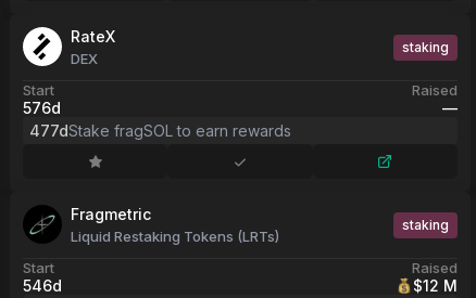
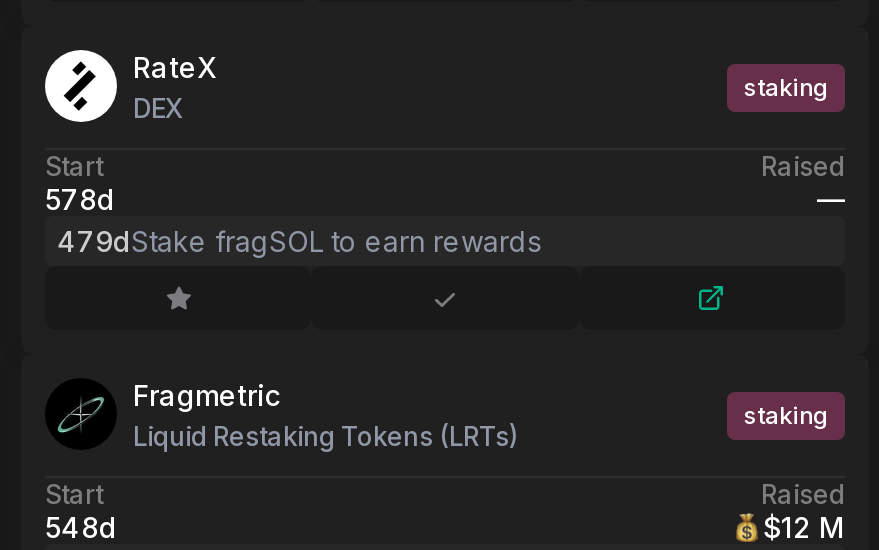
[23,99,61,117] 576d -> [45,182,115,216] 578d
[29,121,291,140] 477dStake fragSOL to earn rewards -> [57,224,541,258] 479dStake fragSOL to earn rewards
[23,276,62,295] 546d -> [45,510,117,544] 548d

